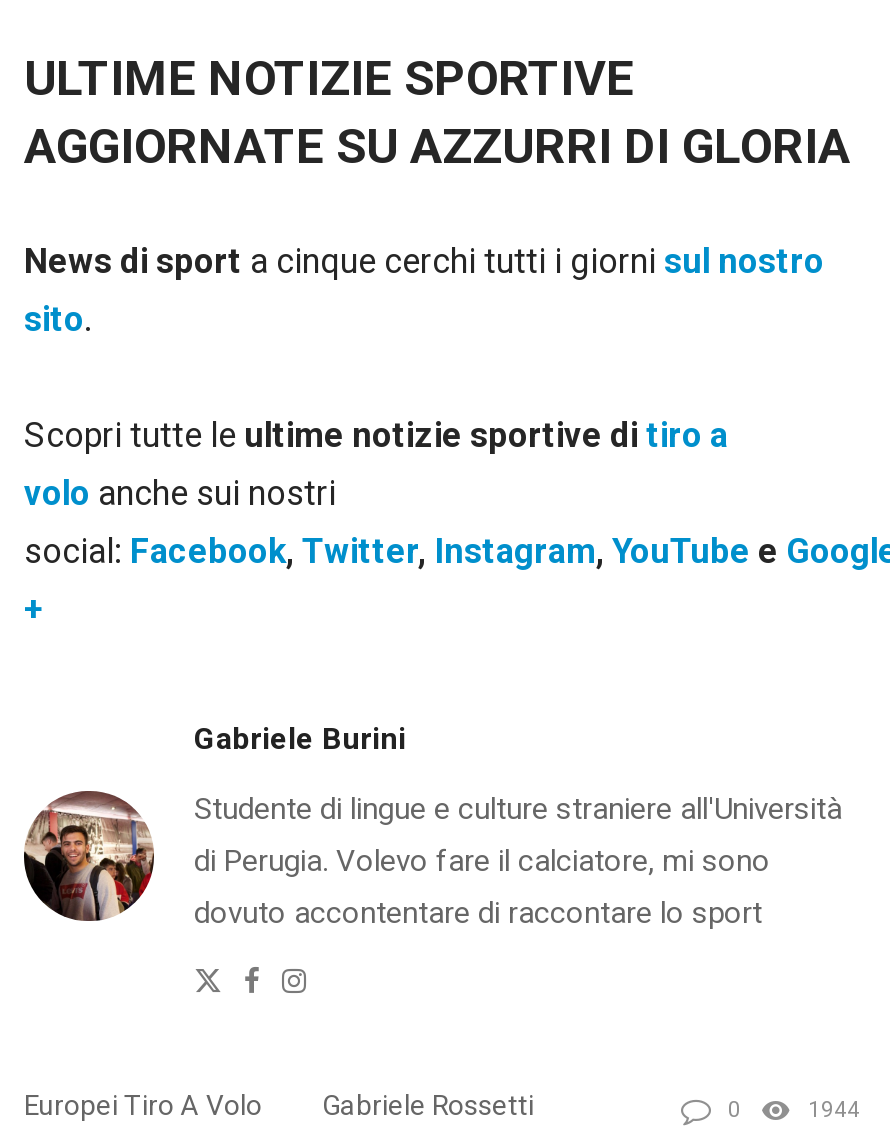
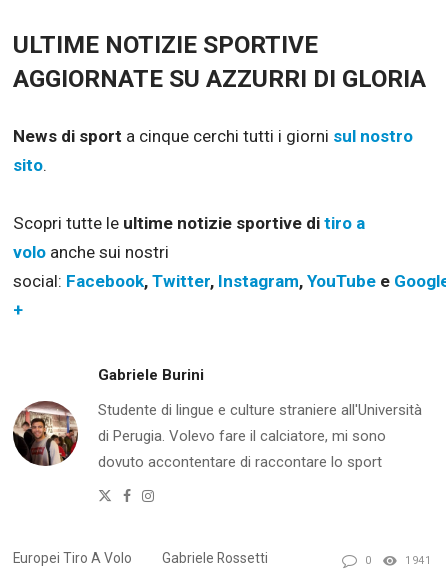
[808,1097,860,1123] 1944 -> [405,554,431,567] 1941

